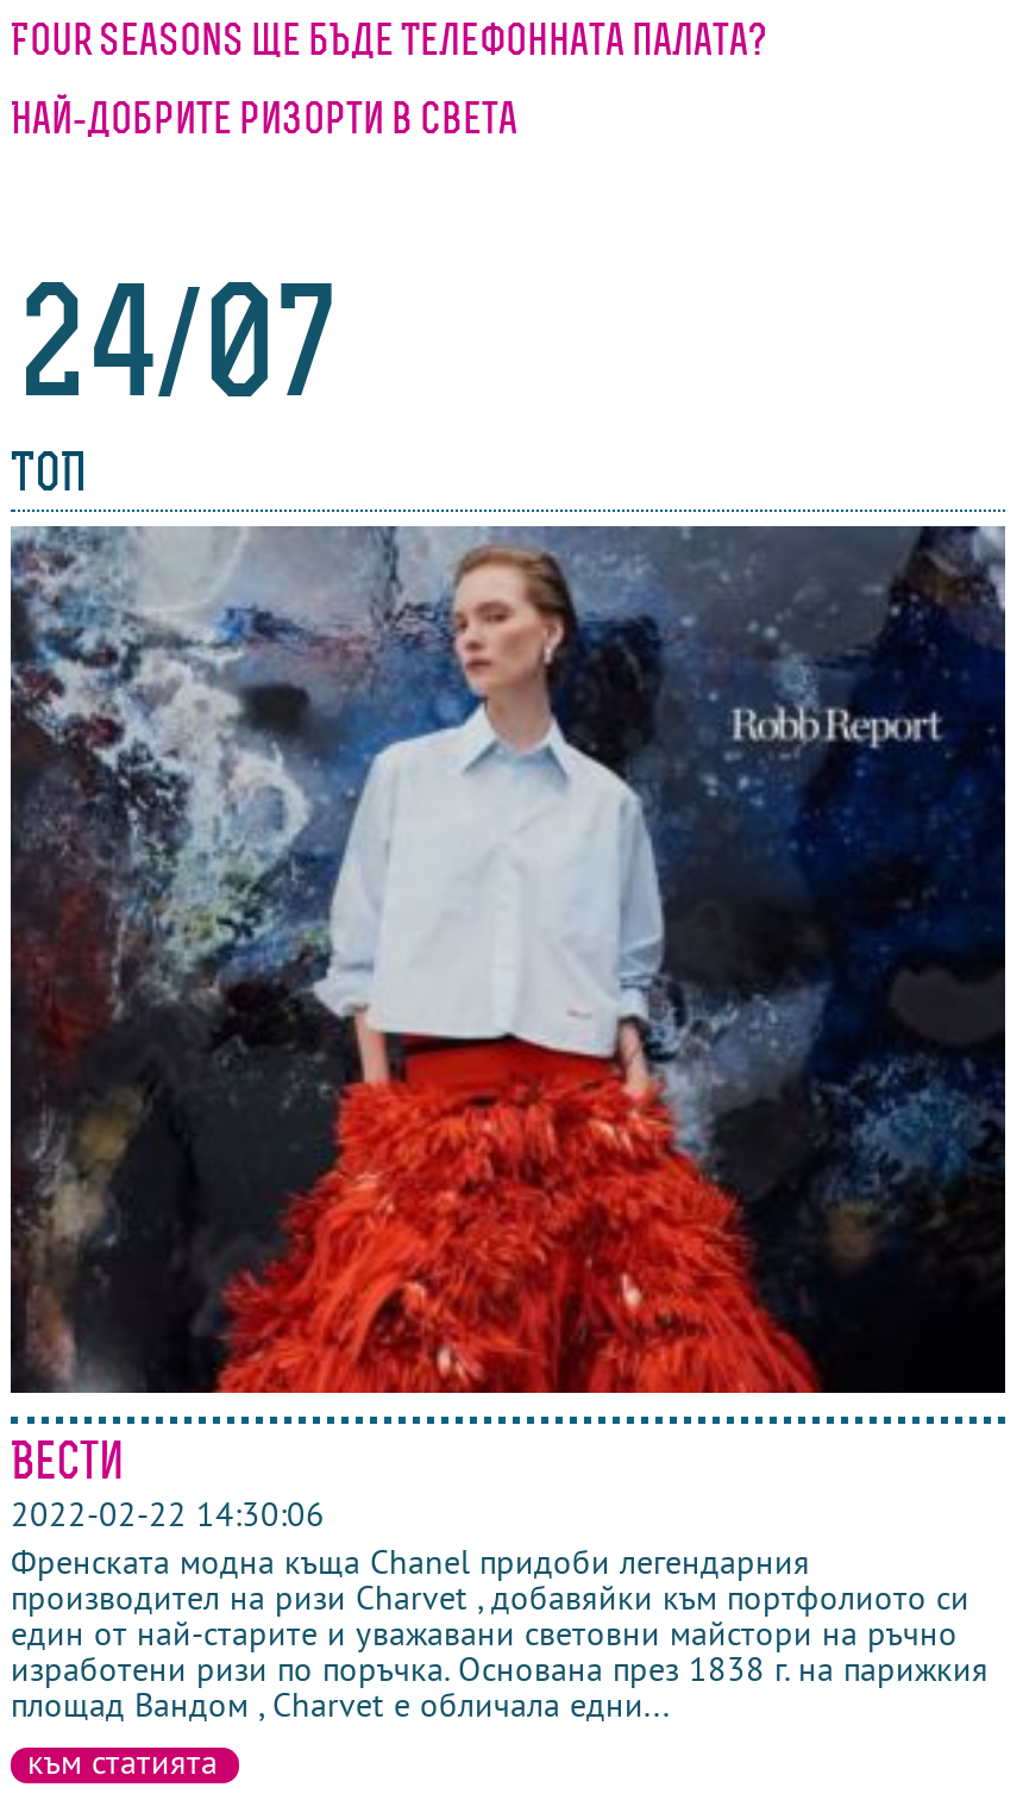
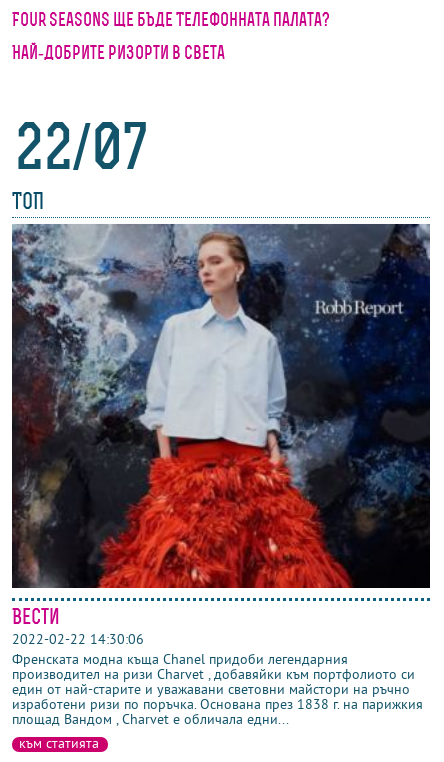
[18,245,339,436] 24/07 -> [15,106,149,186] 22/07

